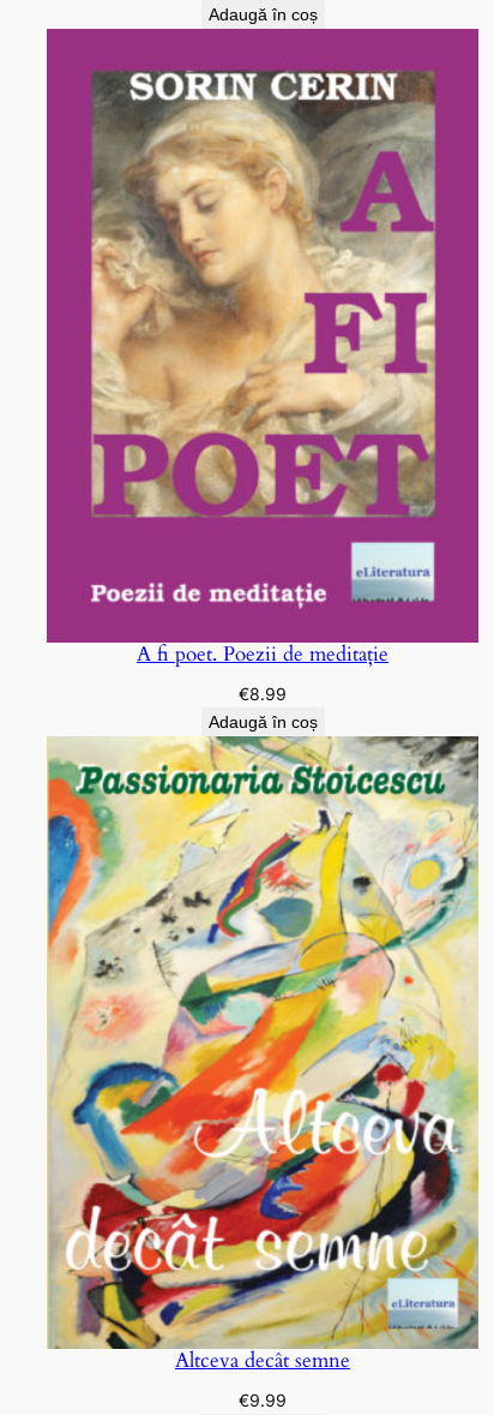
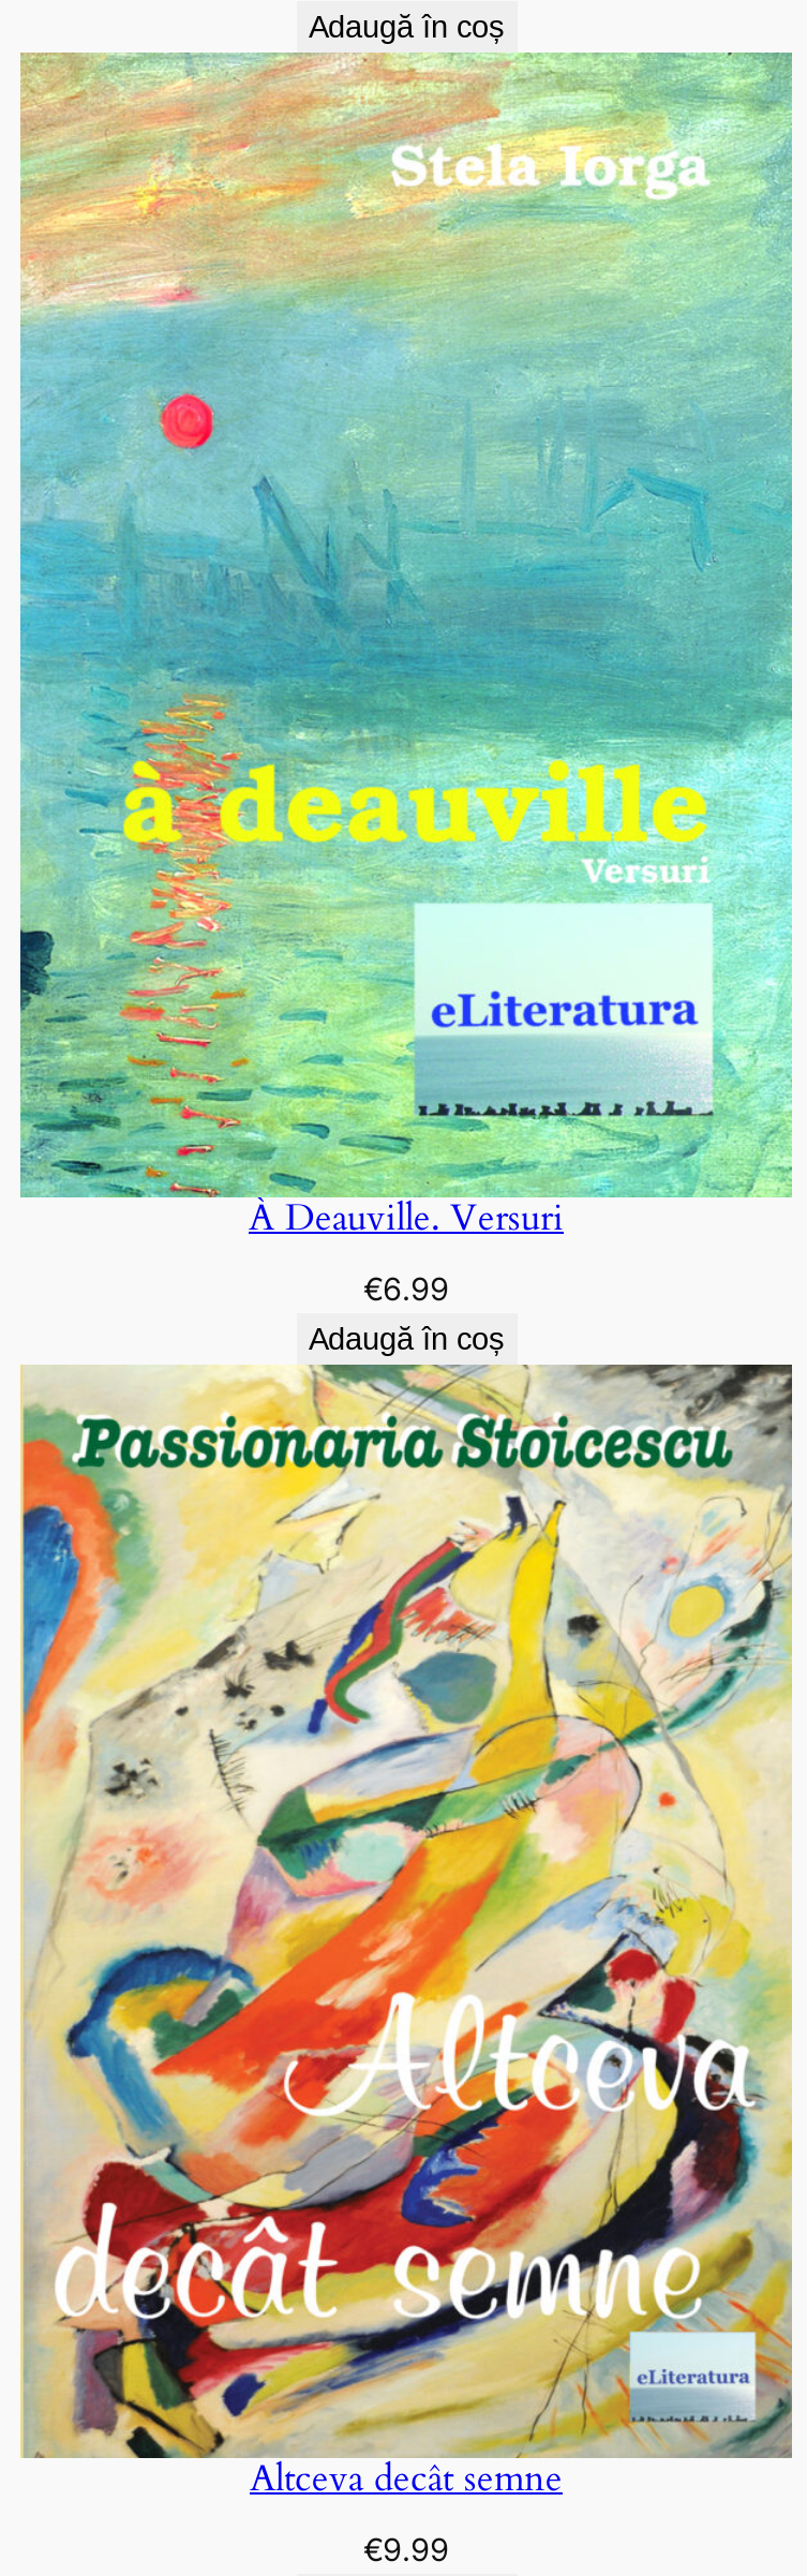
[46,28,480,668] [image] | A fi poet. Poezii de meditație -> [18,51,794,1243] [image] | À Deauville. Versuri
[239,683,287,704] €8.99 -> [363,1271,449,1307] €6.99

